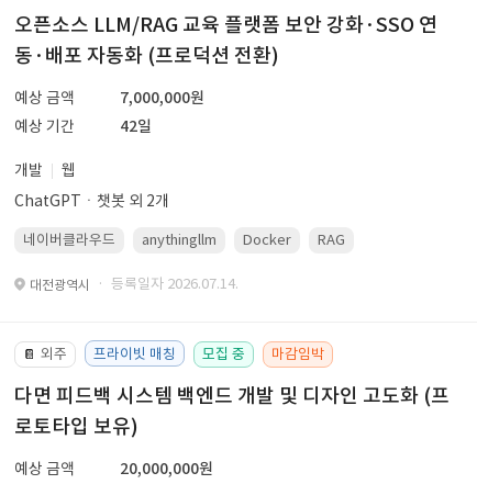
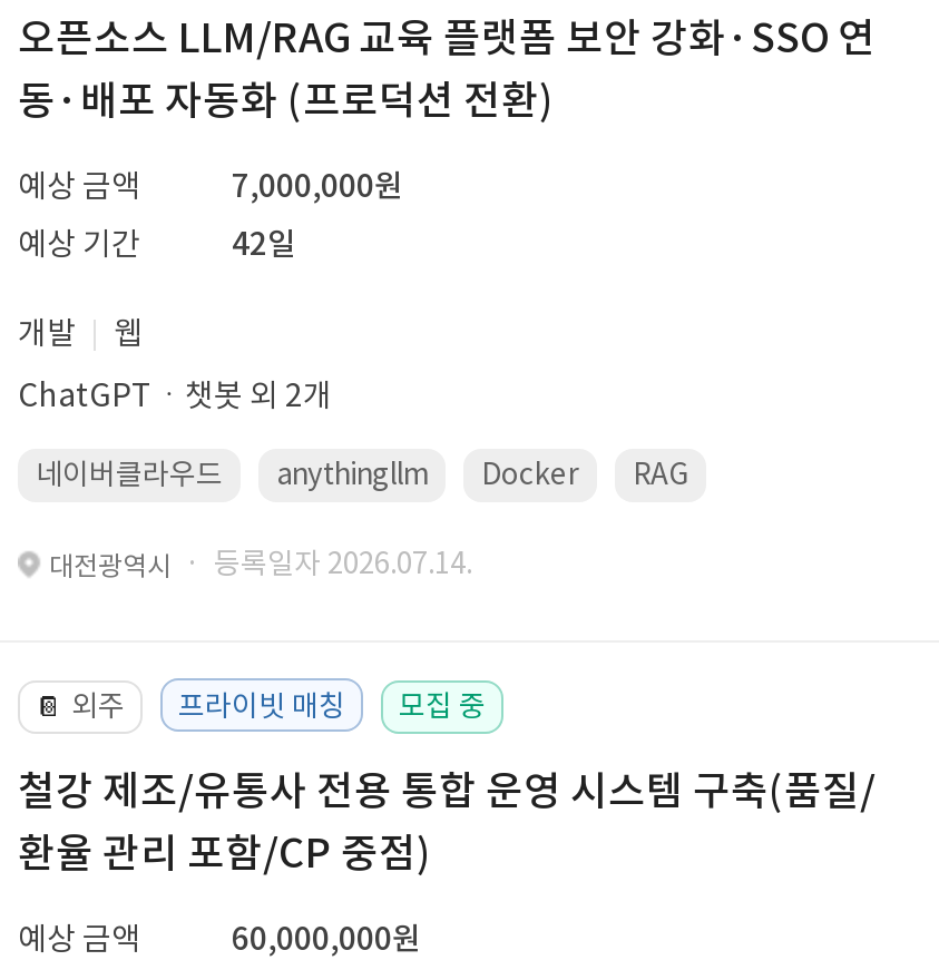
[14,345,450,439] 마감임박 | 다면 피드백 시스템 백엔드 개발 및 디자인 고도화 (프 | 로토타입 보유) -> [18,765,876,879] 철강 제조/유통사 전용 통합 운영 시스템 구축(품질/ | 환율 관리 포함/CP 중점)
[120,459,213,479] 20,000,000원 -> [232,919,421,959] 60,000,000원

